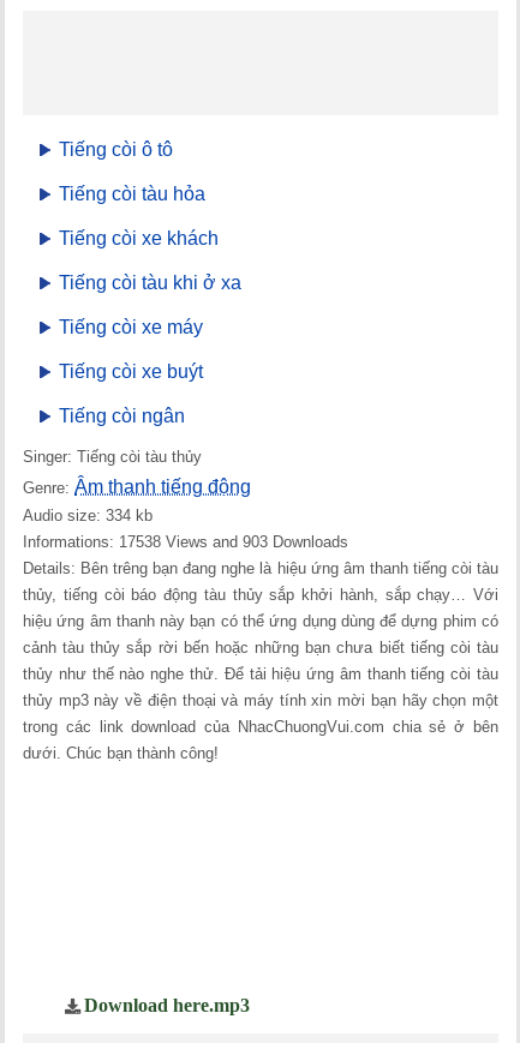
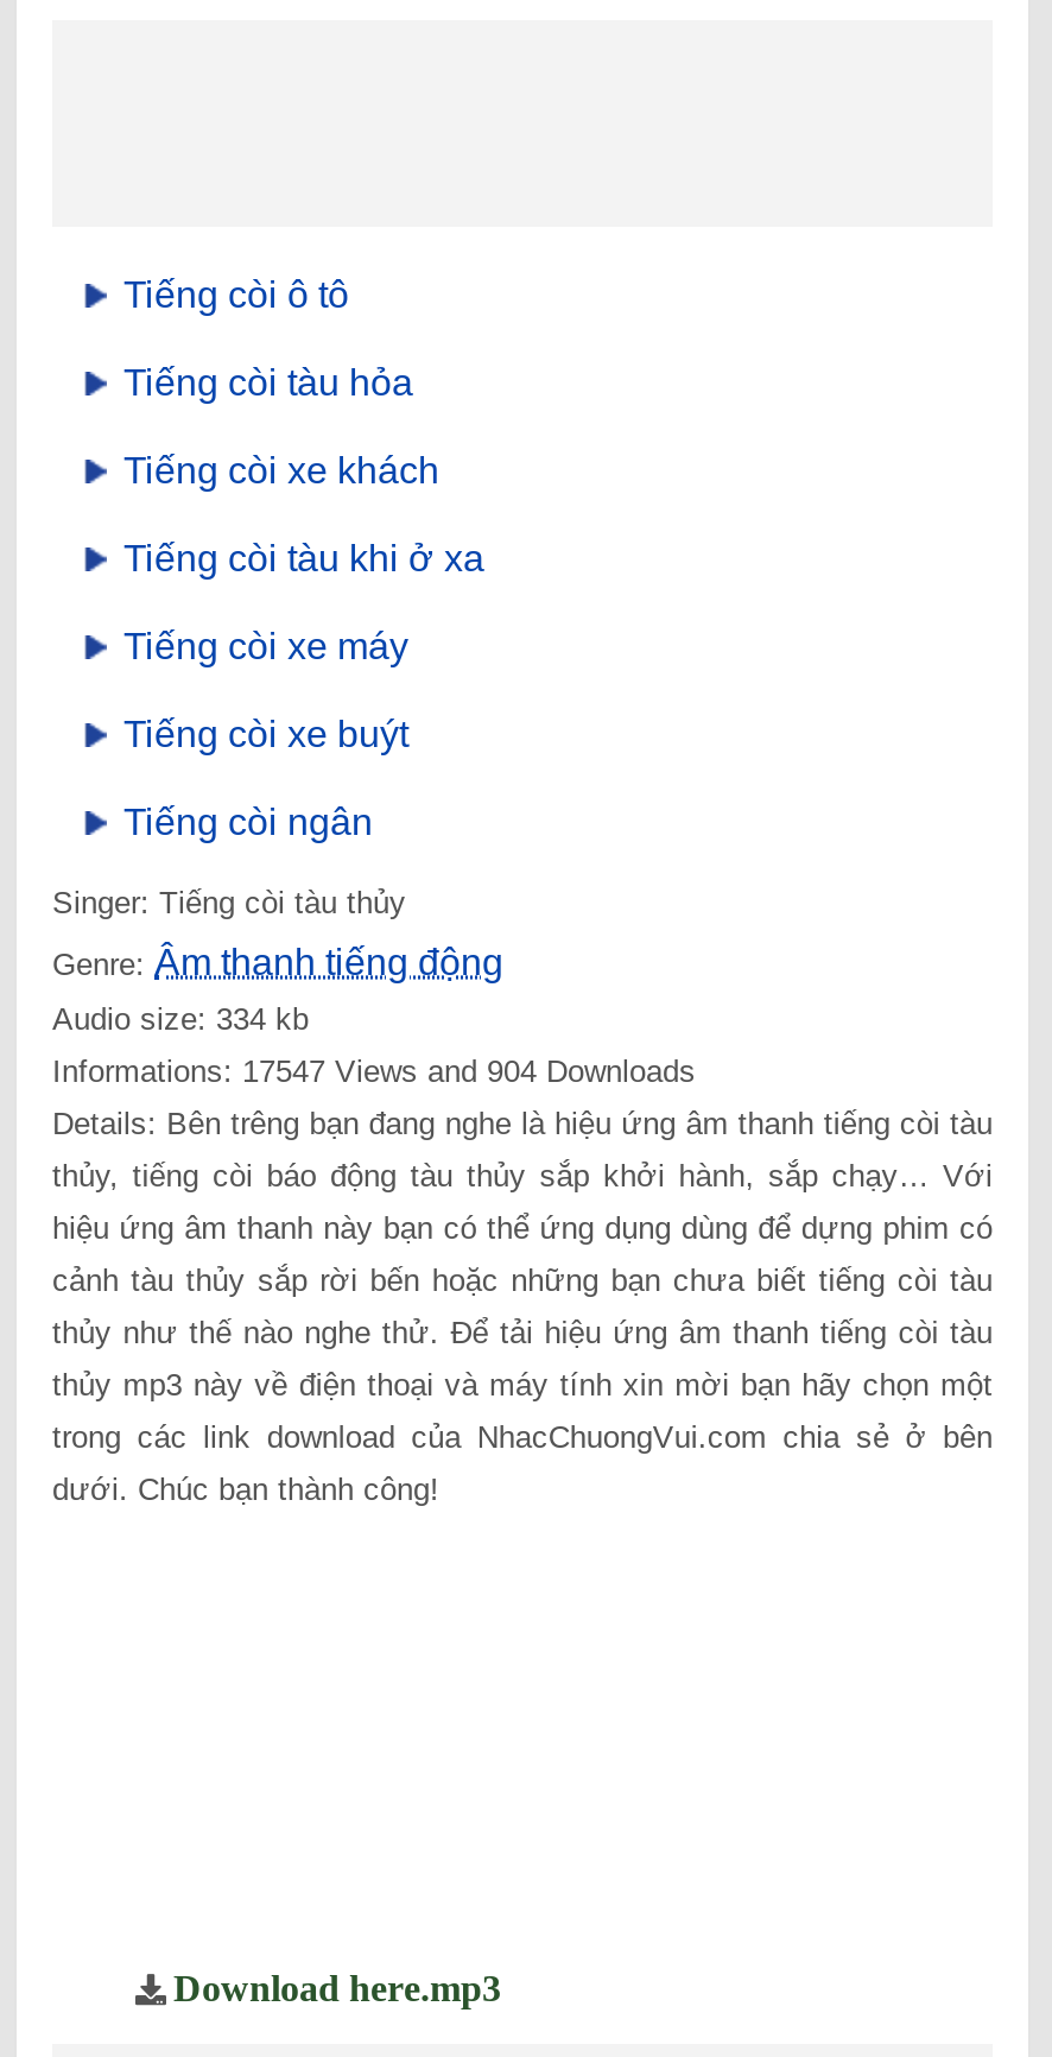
[23,533,348,551] Informations: 17538 Views and 903 Downloads -> [52,1053,696,1089] Informations: 17547 Views and 904 Downloads

